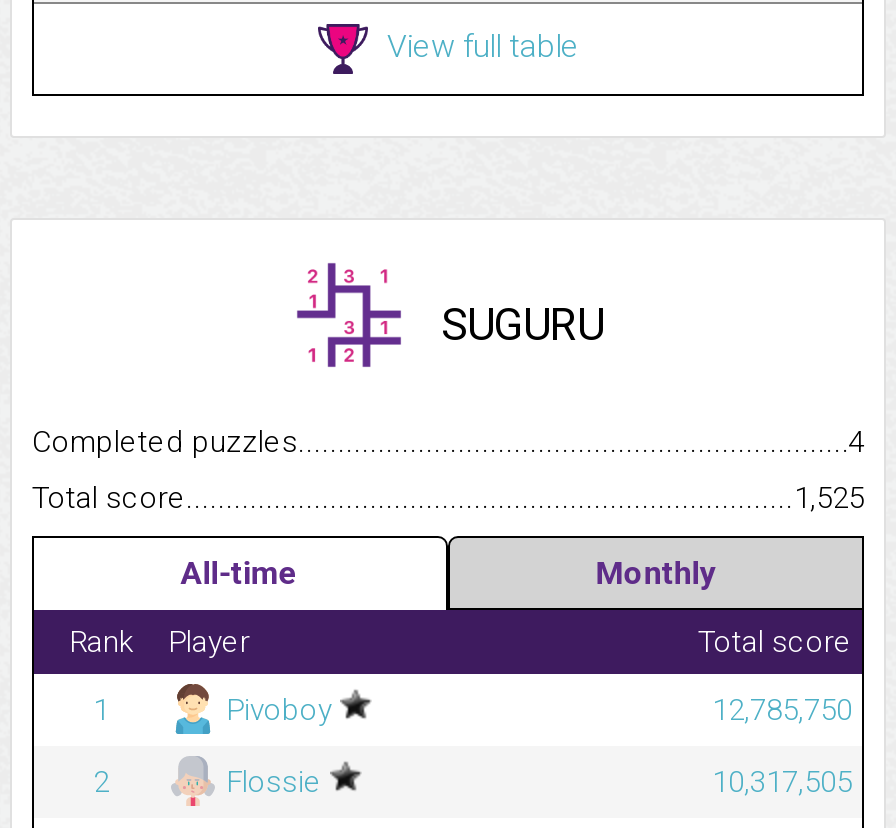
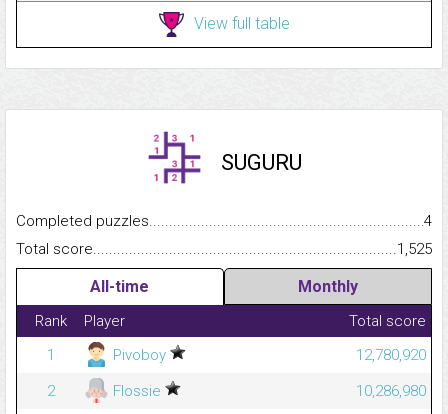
[712,692,852,728] 12,785,750 -> [356,346,426,364] 12,780,920
[712,764,852,800] 10,317,505 -> [356,382,426,400] 10,286,980

